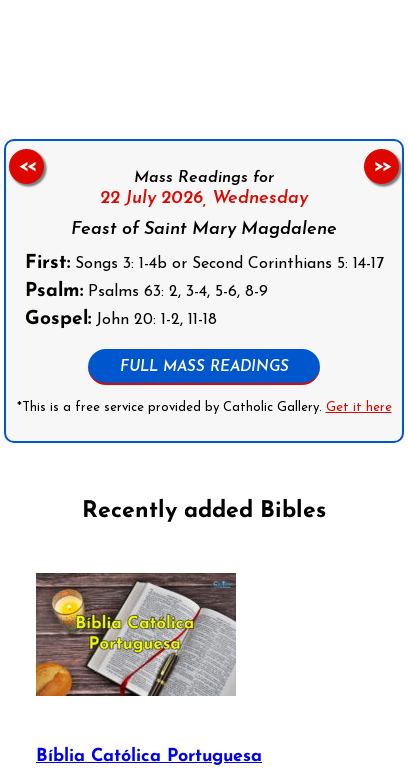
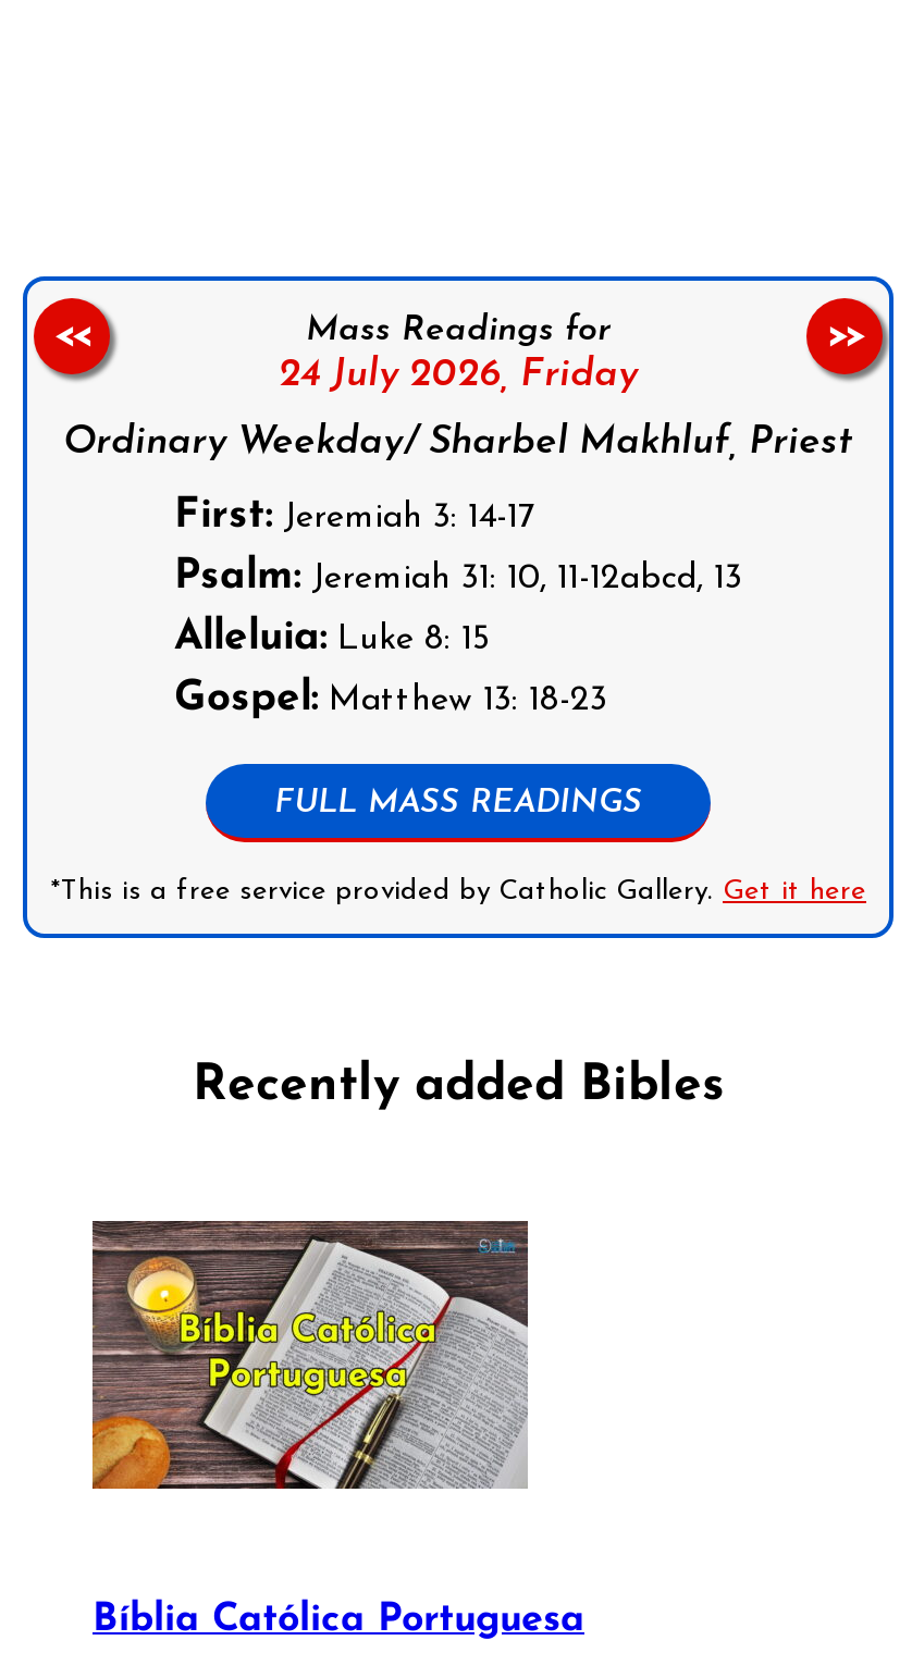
[24,189,383,329] 22 July 2026, Wednesday | Feast of Saint Mary Magdalene | First: Songs 3: 1-4b or Second Corinthians 5: 14-17 | Psalm: Psalms 63: 2, 3-4, 5-6, 8-9 | Gospel: John 20: 1-2, 11-18 -> [63,356,853,721] 24 July 2026, Friday | Ordinary Weekday/ Sharbel Makhluf, Priest | First: Jeremiah 3: 14-17 | Psalm: Jeremiah 31: 10, 11-12abcd, 13 | Alleluia: Luke 8: 15 | Gospel: Matthew 13: 18-23

